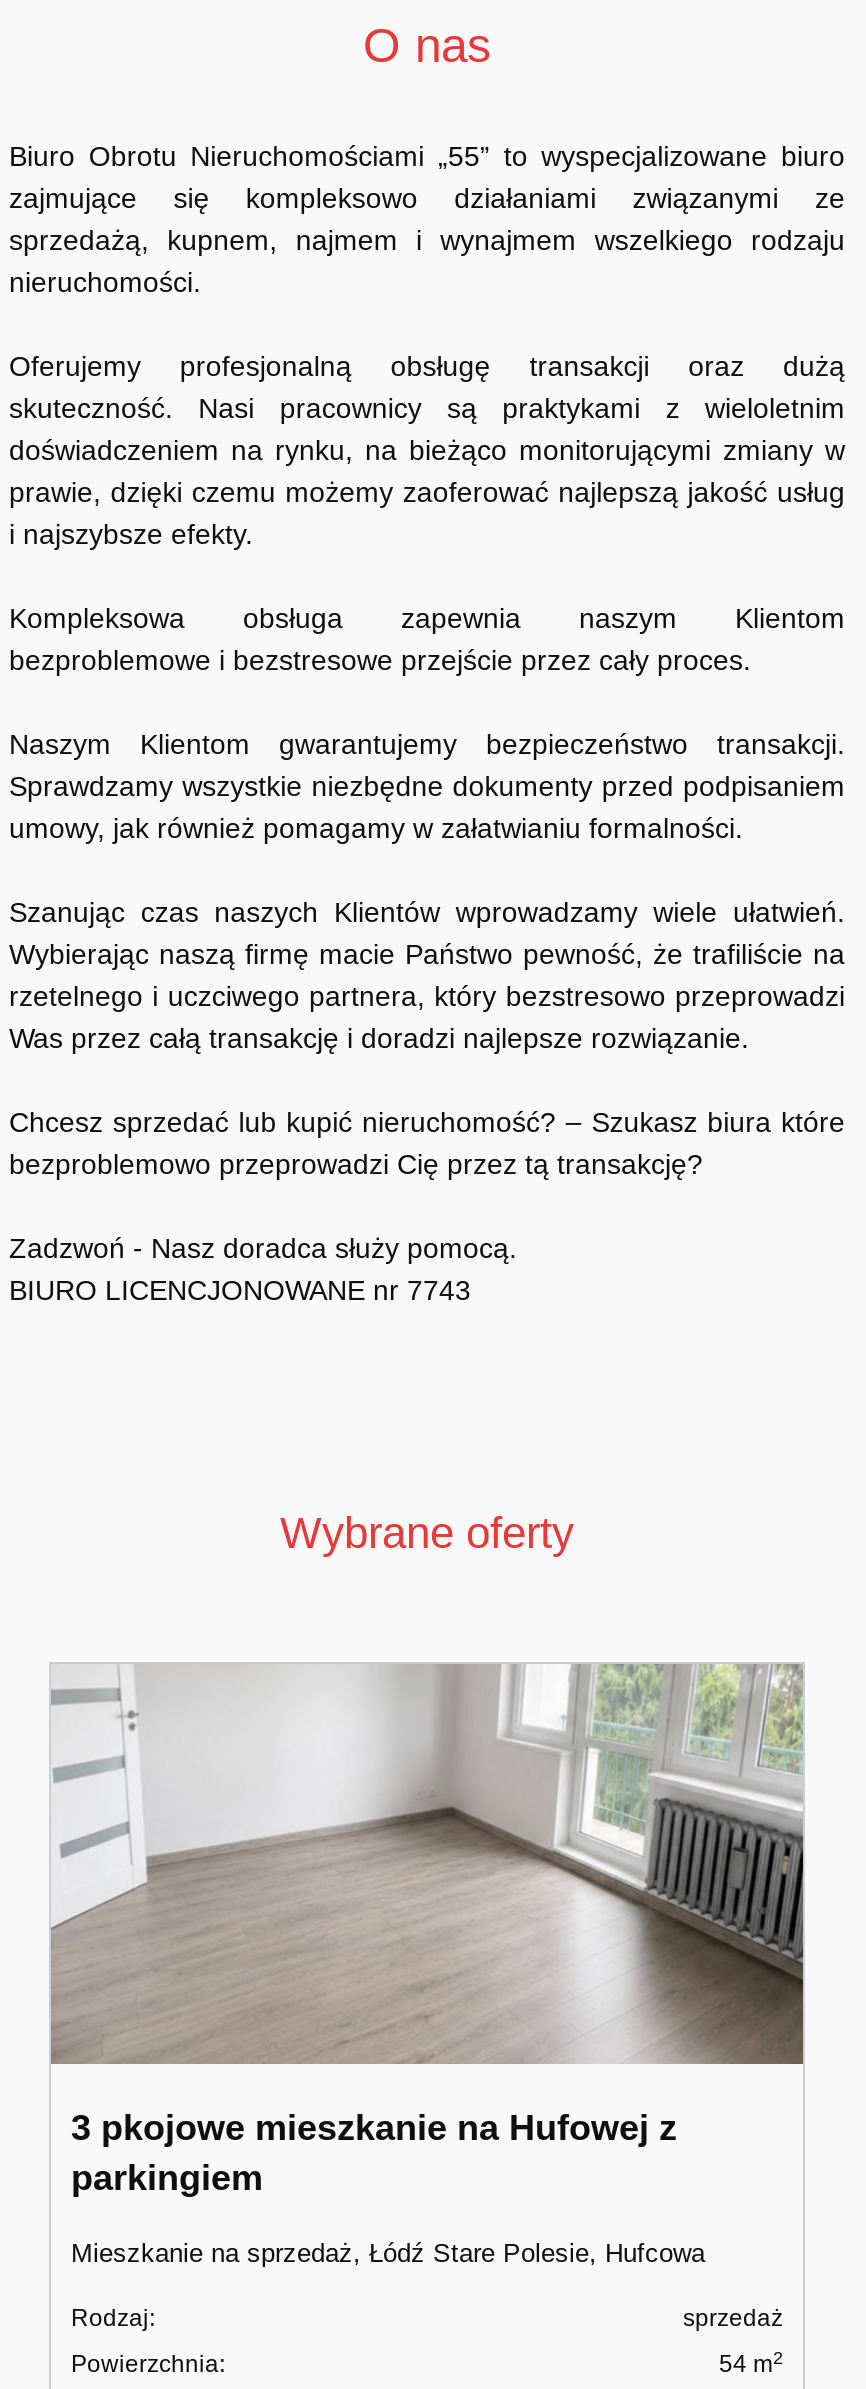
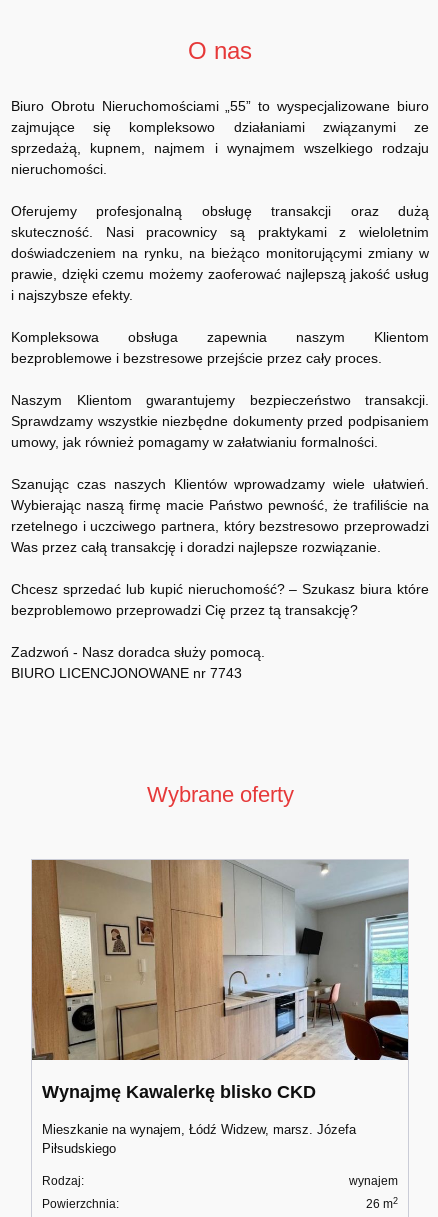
[49,1662,805,2198] [image] | 3 pkojowe mieszkanie na Hufowej z | parkingiem -> [31,859,409,1102] [image] | Wynajmę Kawalerkę blisko CKD
[71,2238,705,2268] Mieszkanie na sprzedaż, Łódź Stare Polesie, Hufcowa -> [42,1122,356,1156] Mieszkanie na wynajem, Łódź Widzew, marsz. Józefa | Piłsudskiego
[683,2304,783,2332] sprzedaż -> [349,1174,398,1188] wynajem
[719,2347,783,2378] 54 m2 -> [366,1195,398,1211] 26 m2

